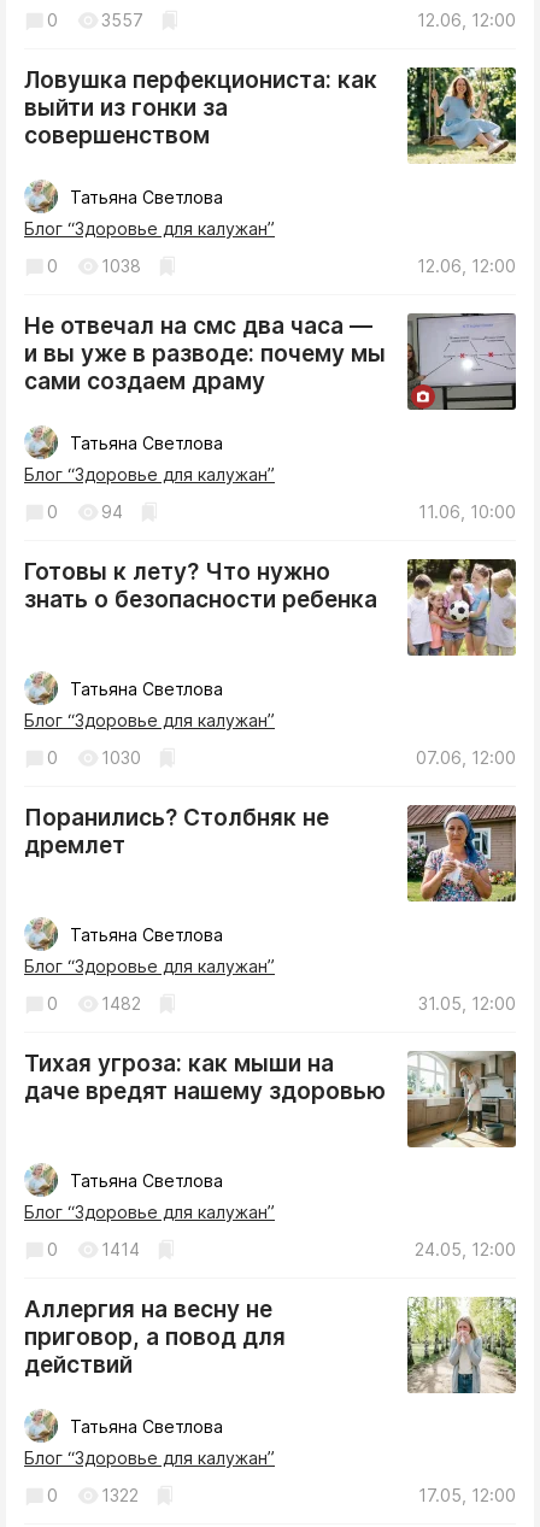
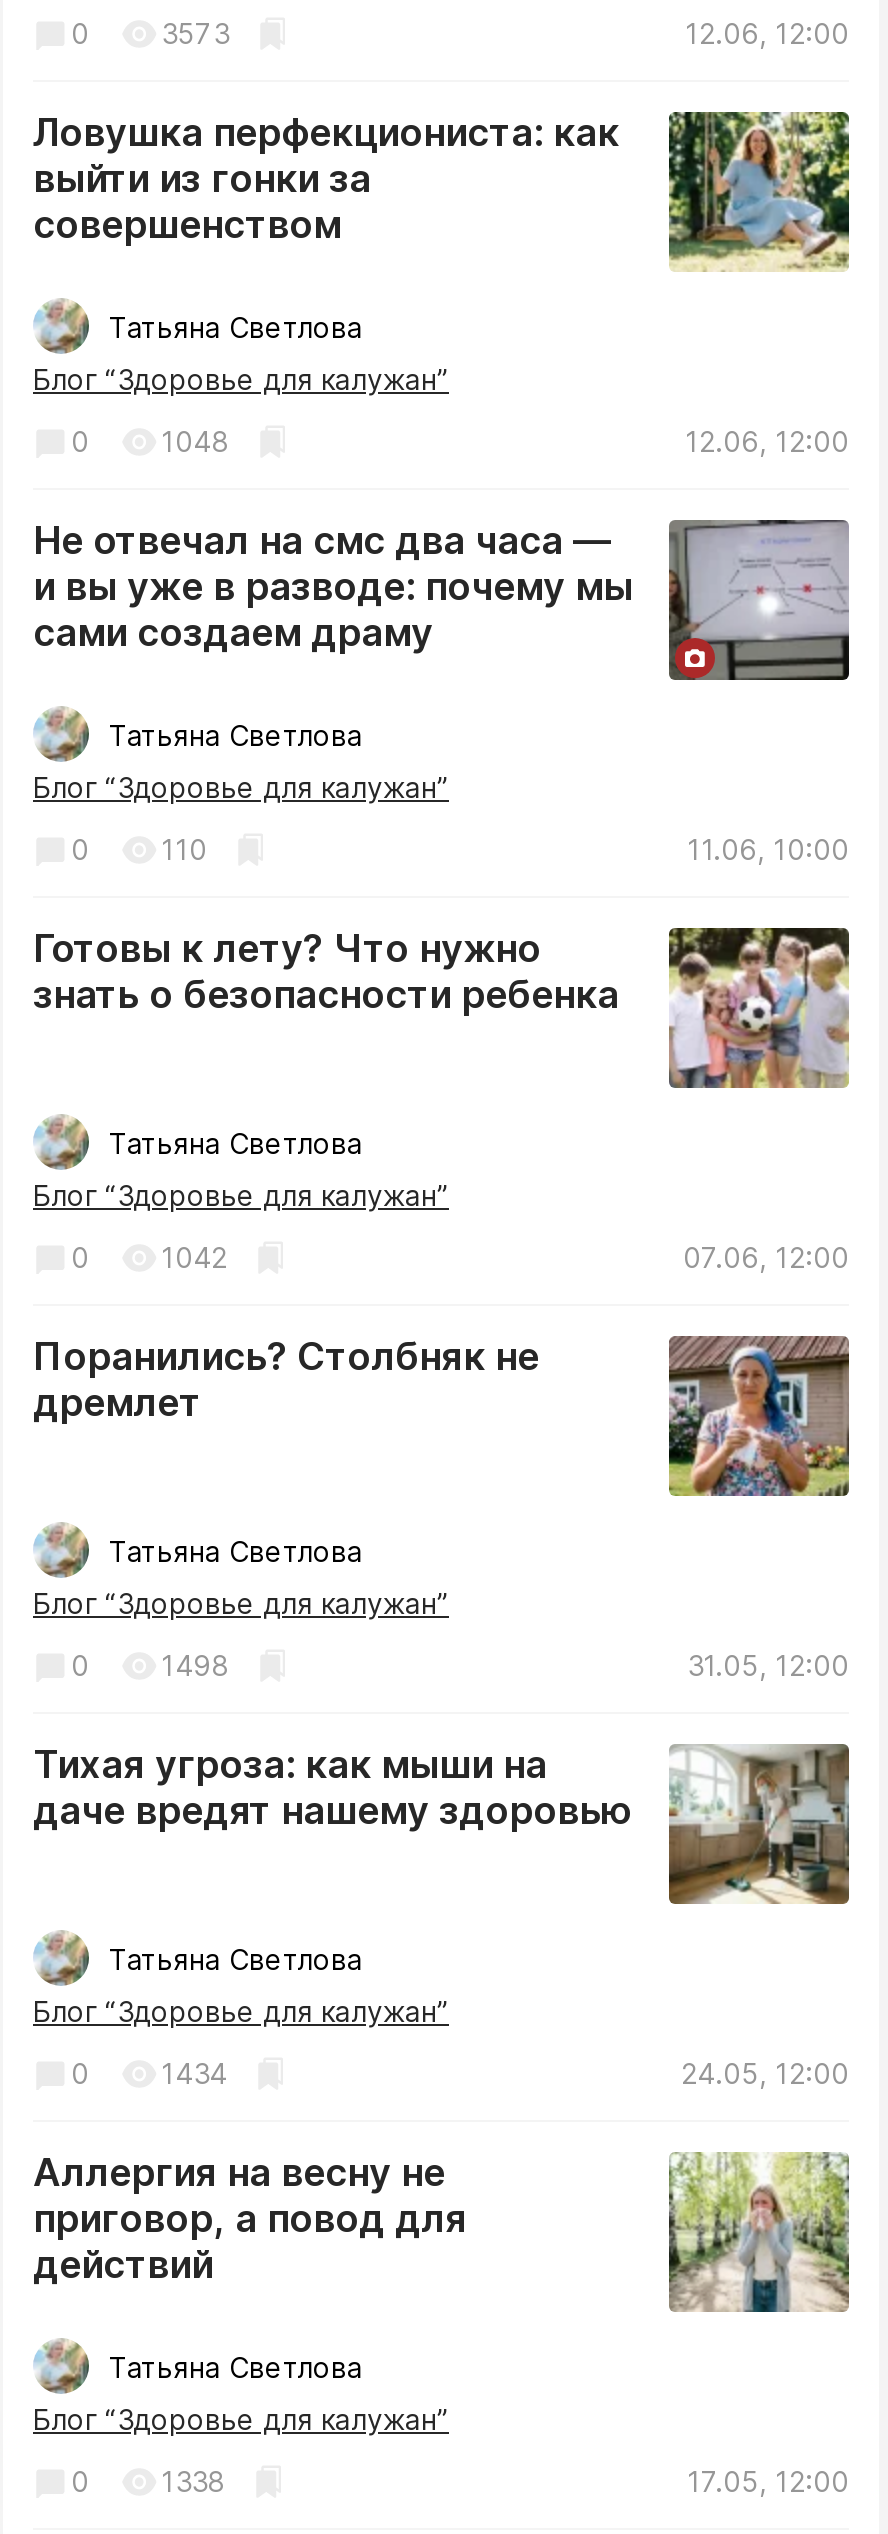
[101,10,143,30] 3557 -> [161,16,229,50] 3573
[101,256,141,276] 1038 -> [161,424,229,458] 1048
[101,501,123,522] 94 -> [161,832,207,866] 110
[101,747,141,768] 1030 -> [161,1240,227,1274] 1042
[101,993,141,1014] 1482 -> [161,1648,229,1682] 1498
[101,1239,140,1259] 1414 -> [161,2056,227,2090] 1434
[101,1485,139,1505] 1322 -> [161,2464,225,2498] 1338

